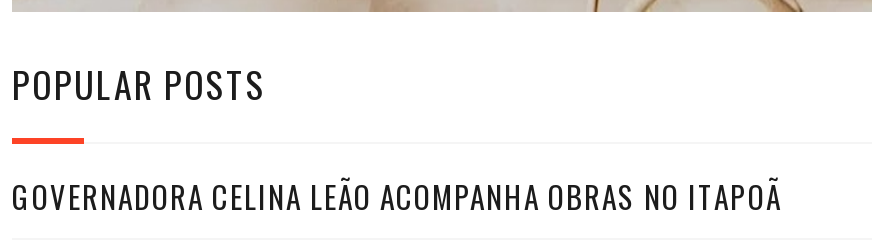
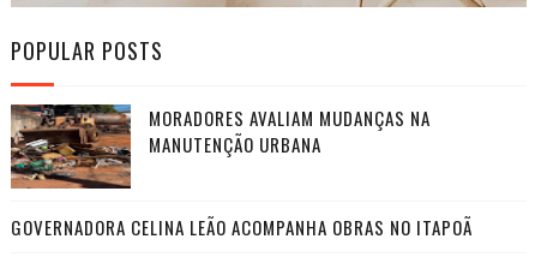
none -> [10,103,431,190] [image] | MORADORES AVALIAM MUDANÇAS NA | MANUTENÇÃO URBANA

